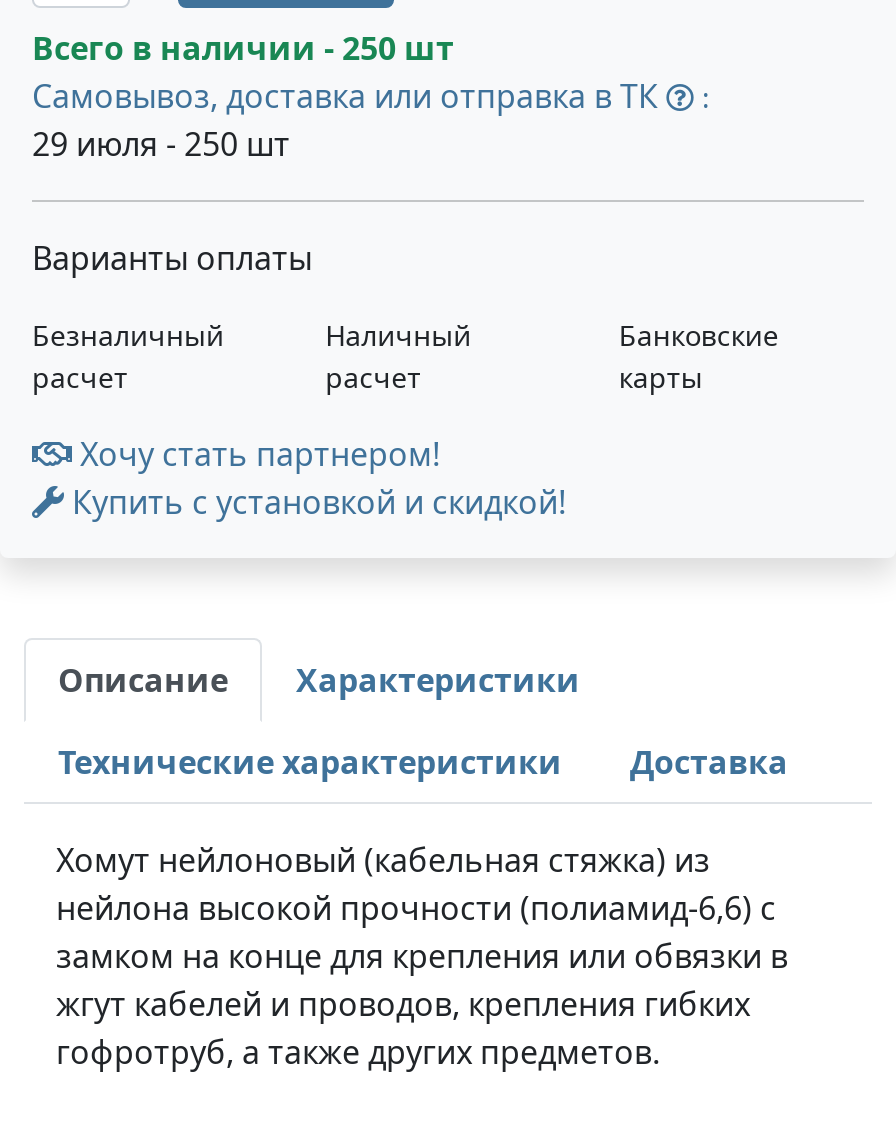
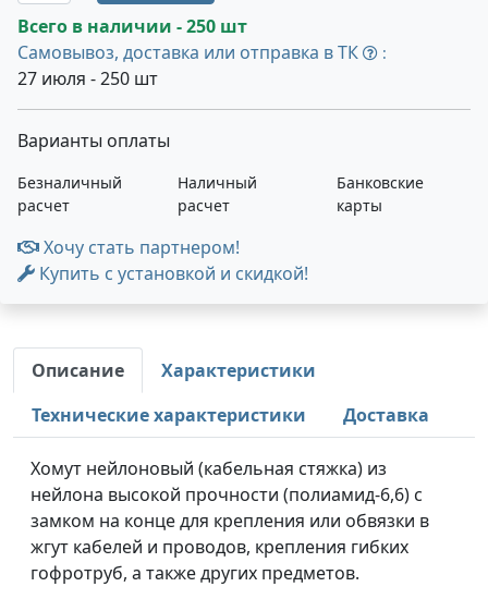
[32,122,290,166] 29 июля - 250 шт -> [17,66,158,90] 27 июля - 250 шт

